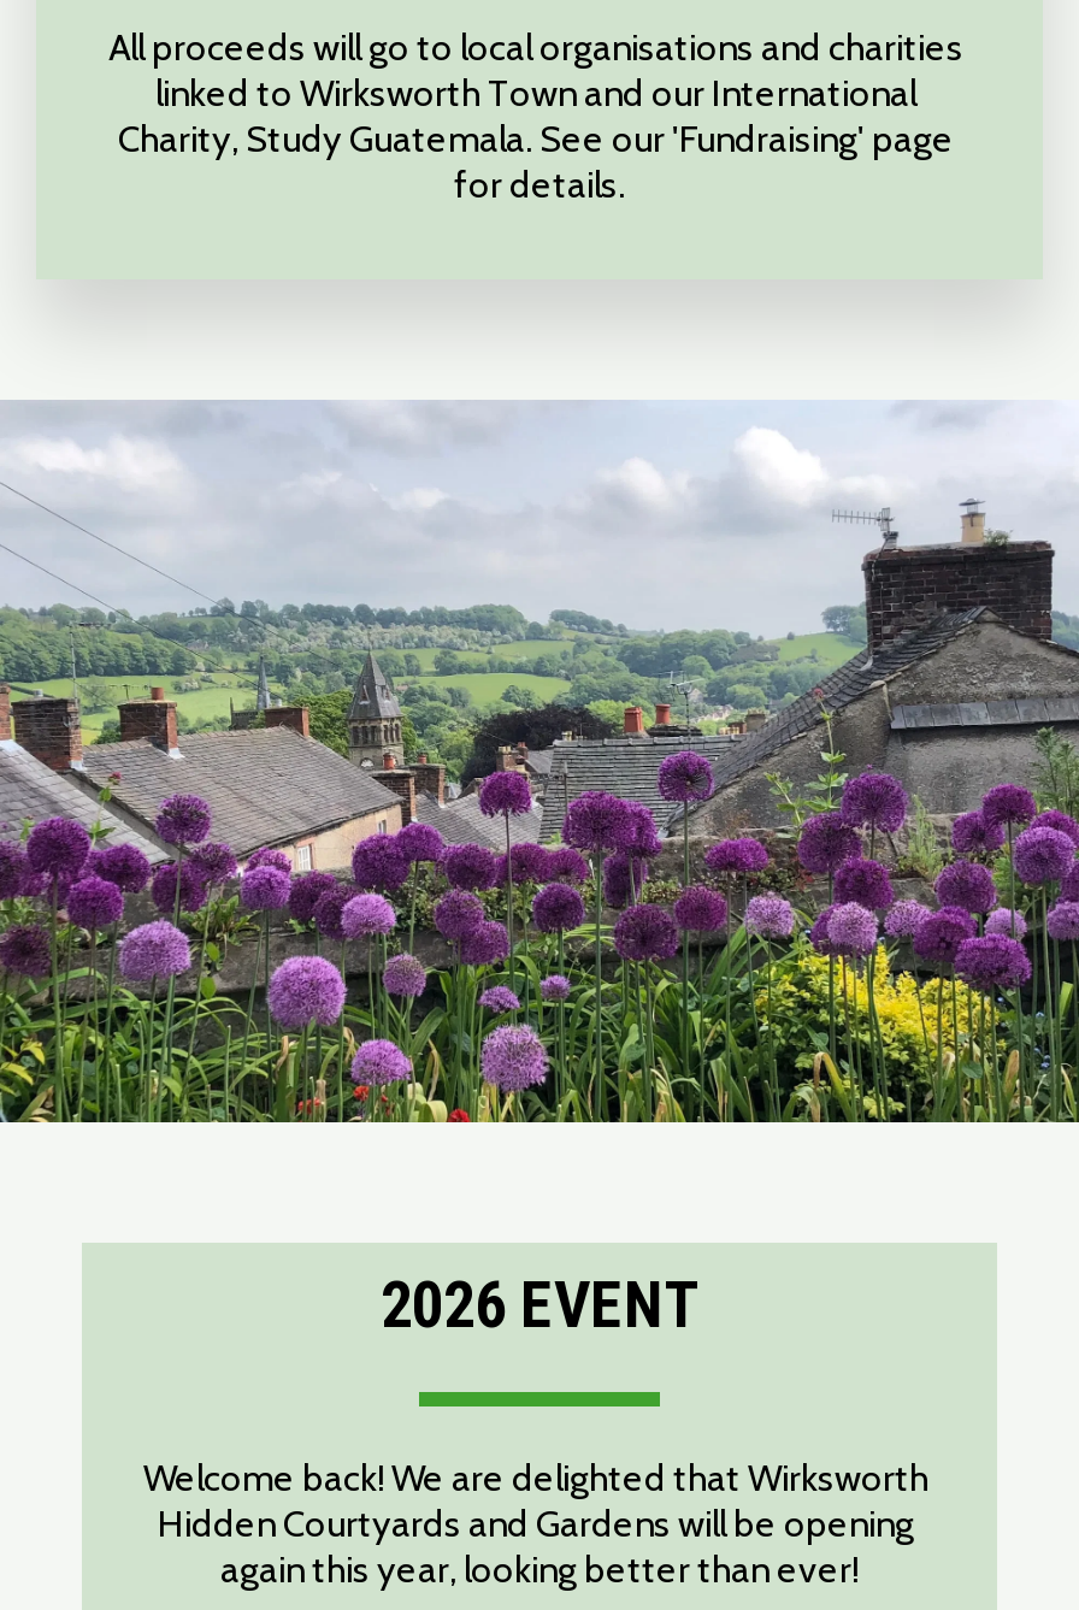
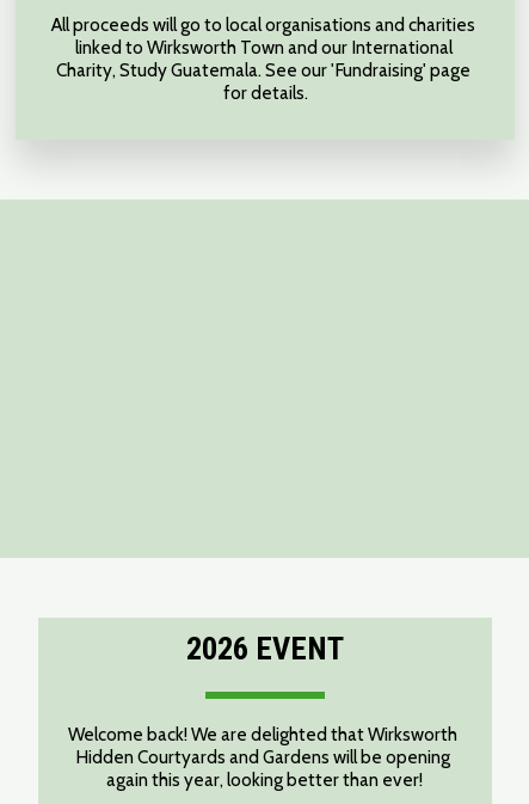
[7,402,1072,1125] [image] -> none

